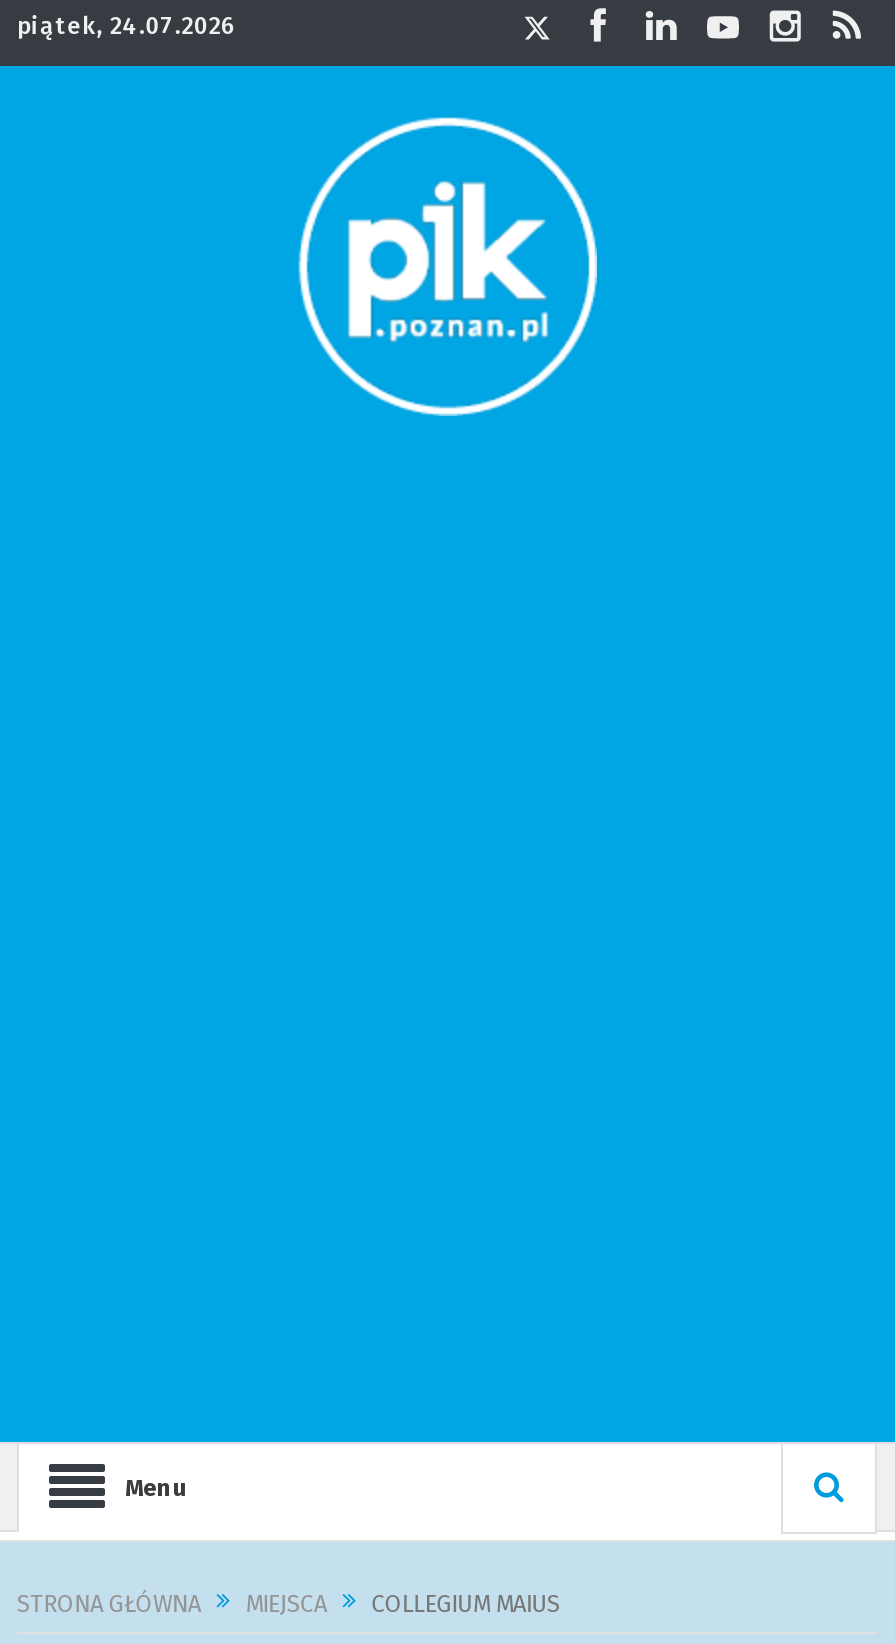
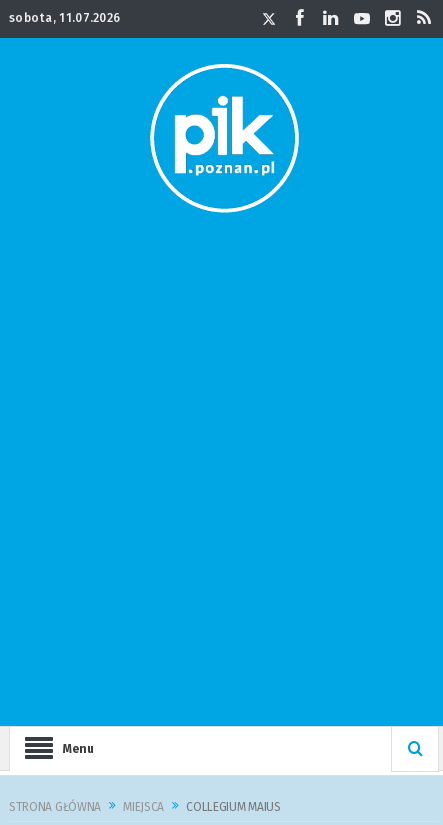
[17,12,236,40] piątek, 24.07.2026 -> [9,11,120,25] sobota, 11.07.2026

